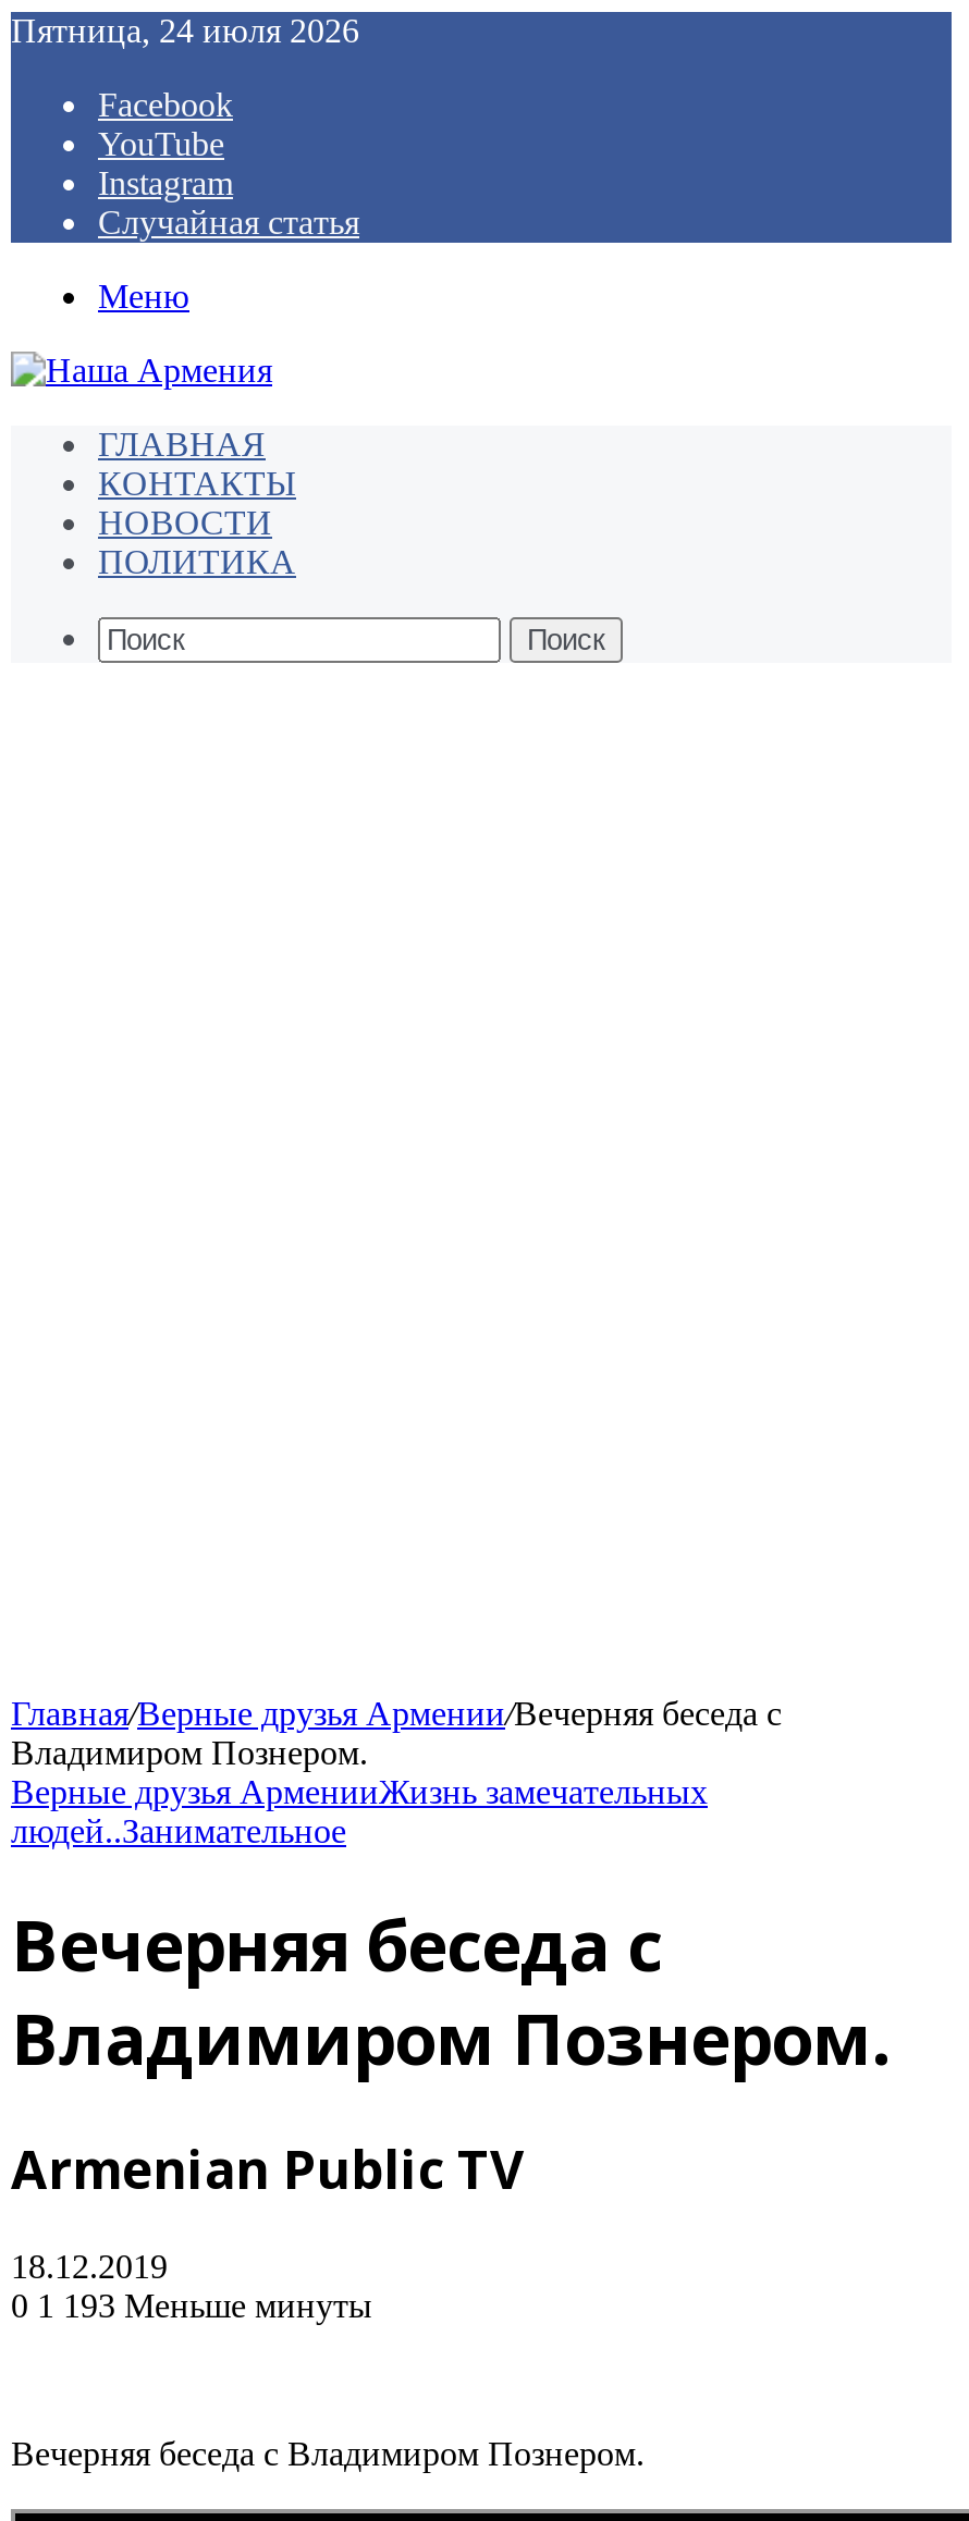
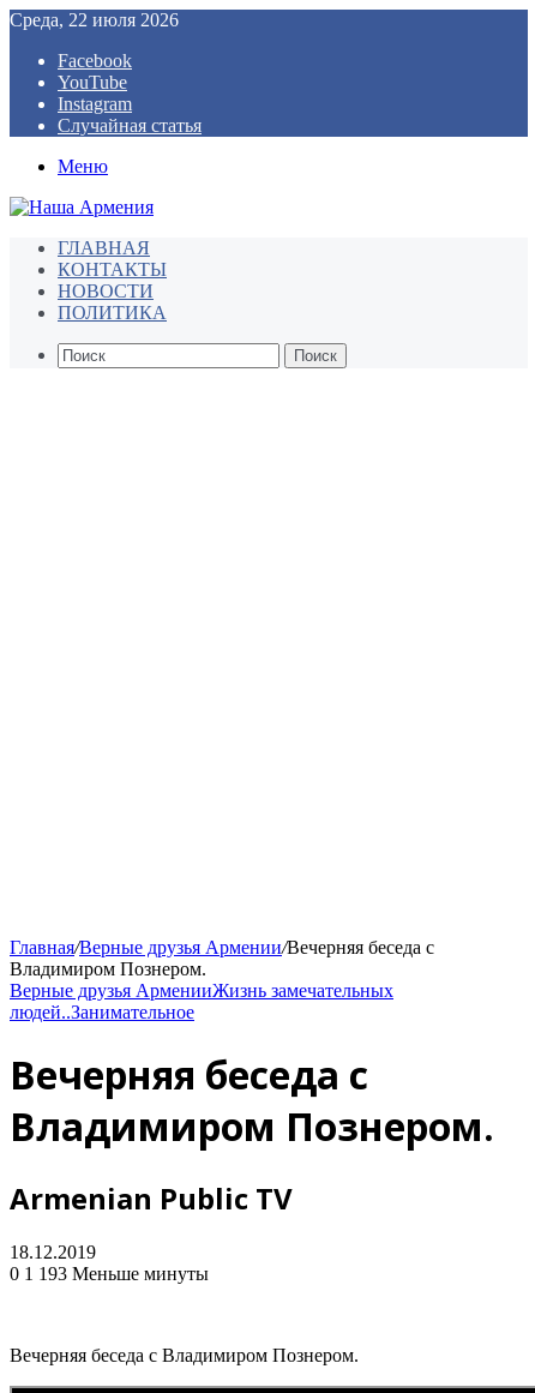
[11,12,359,49] Пятница, 24 июля 2026 -> [10,10,179,30] Среда, 22 июля 2026

